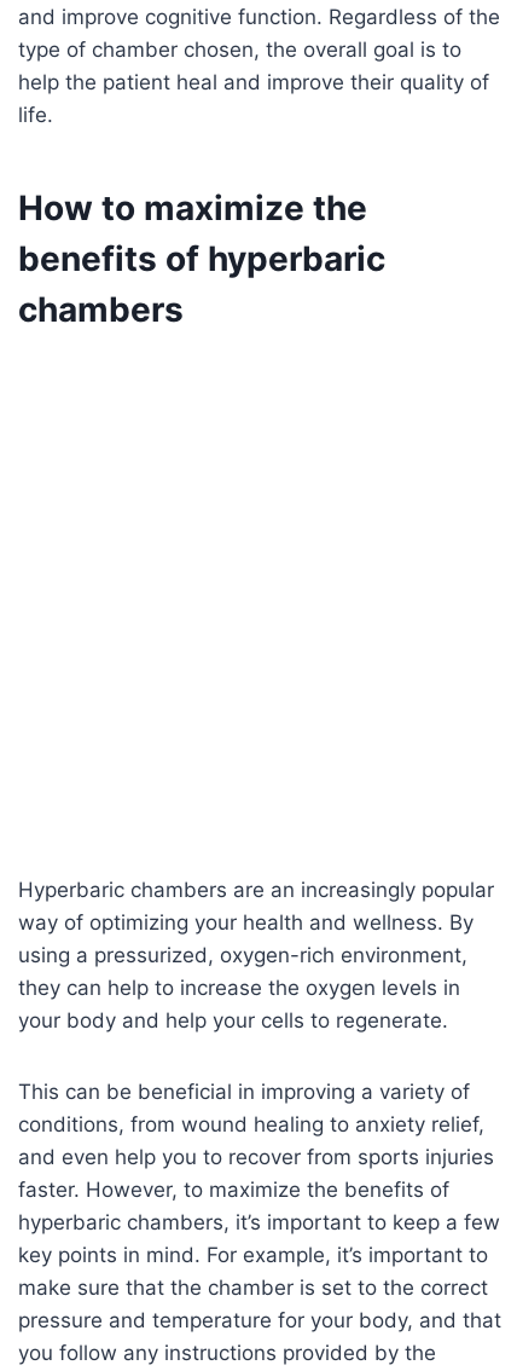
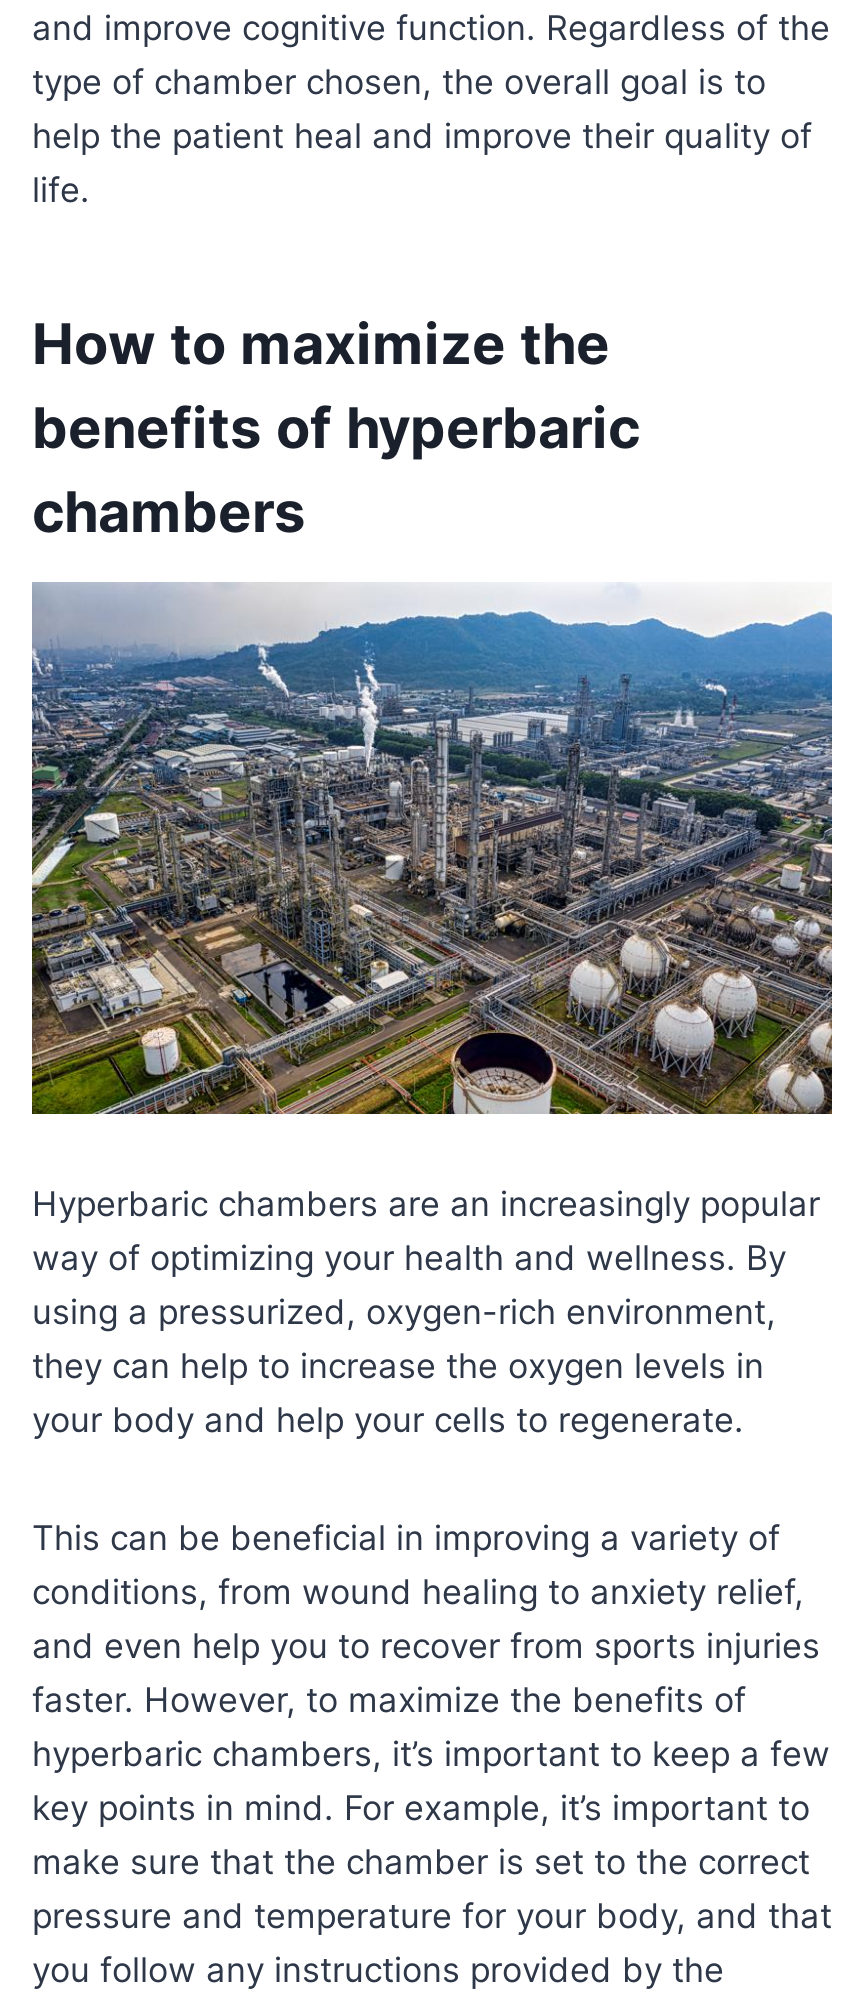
none -> [30,582,834,1116] [image]

